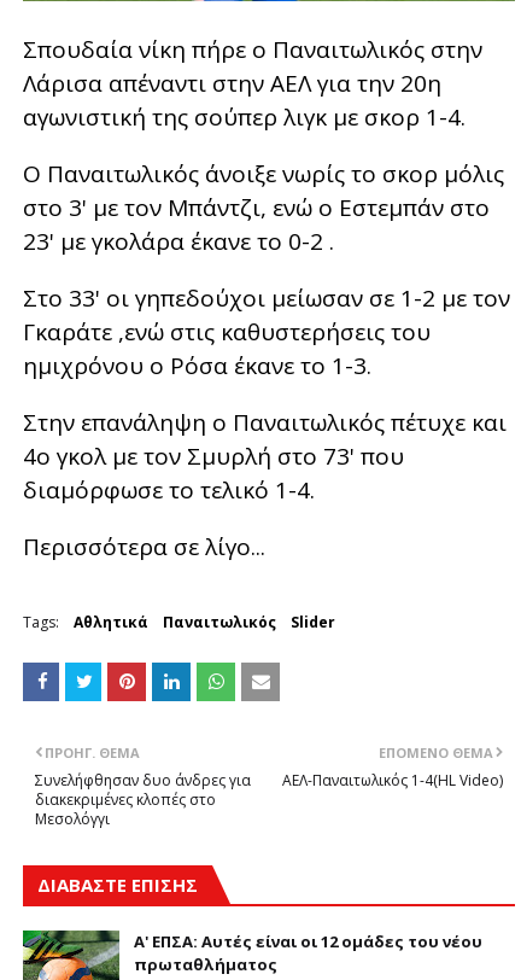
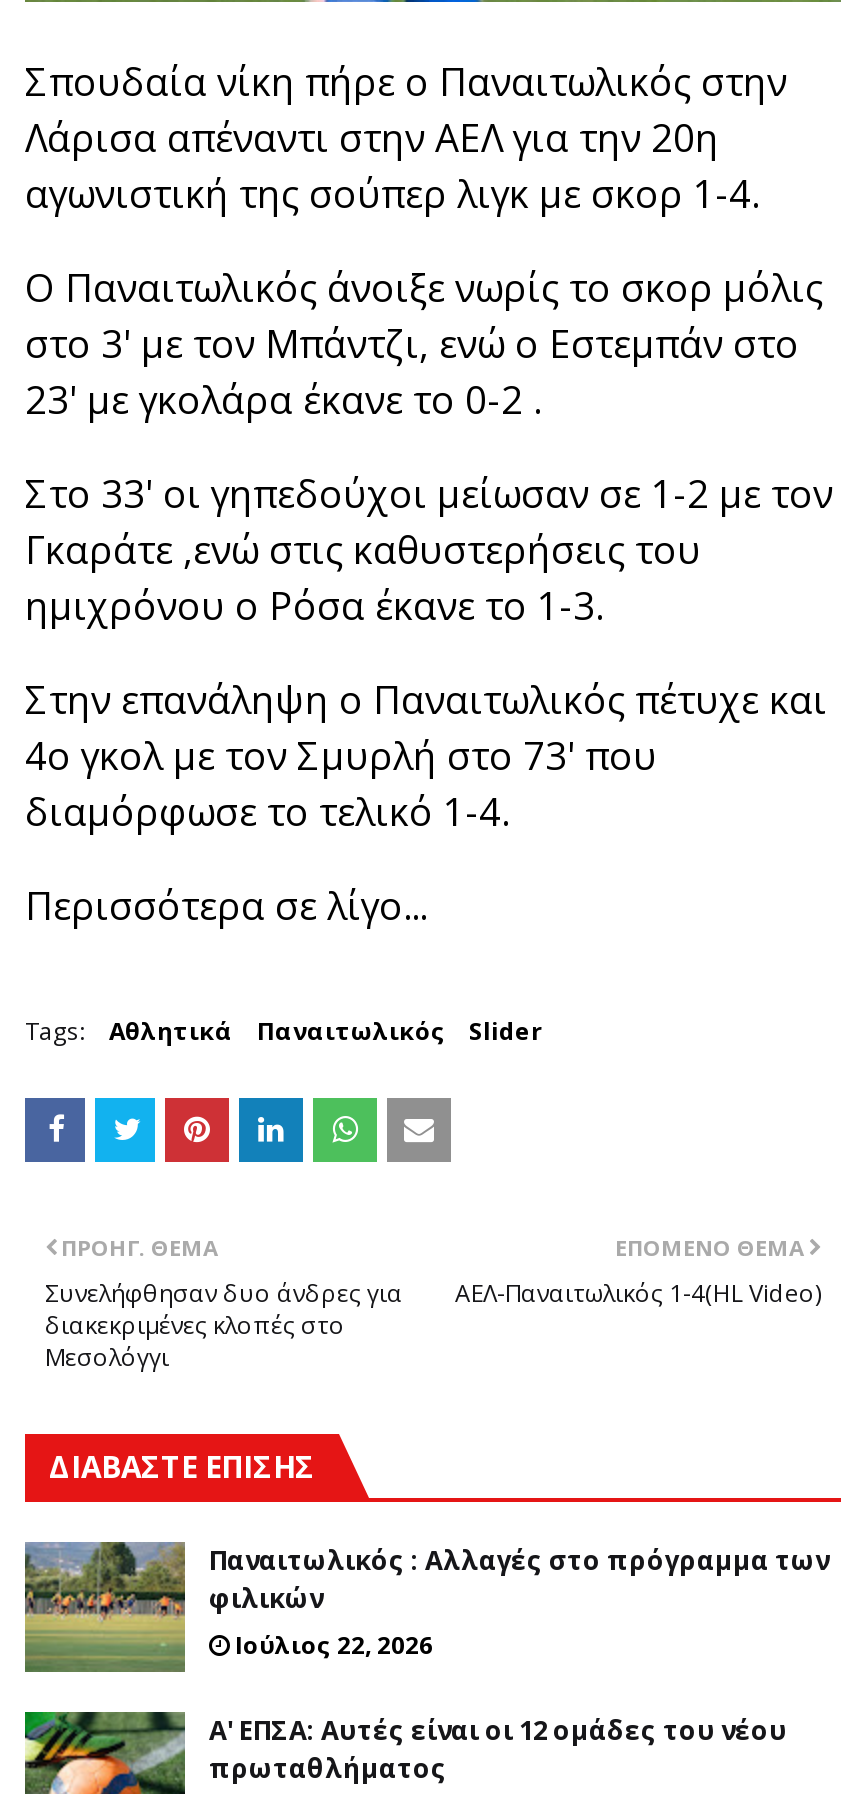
none -> [23,1540,829,1674] [image] | Παναιτωλικός : Αλλαγές στο πρόγραμμα των | φιλικών | Ιούλιος 22, 2026

